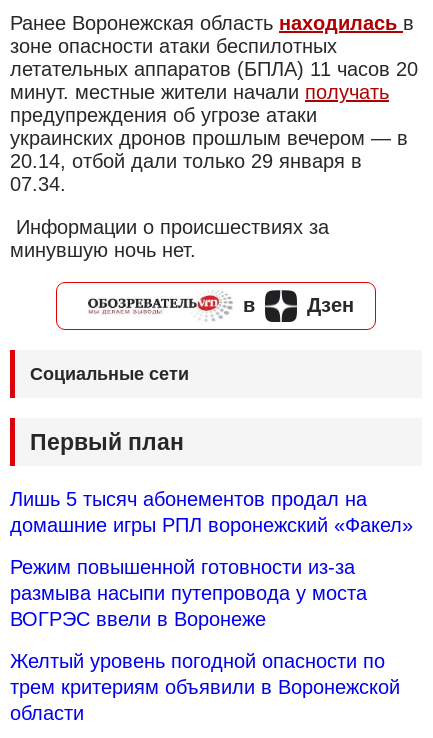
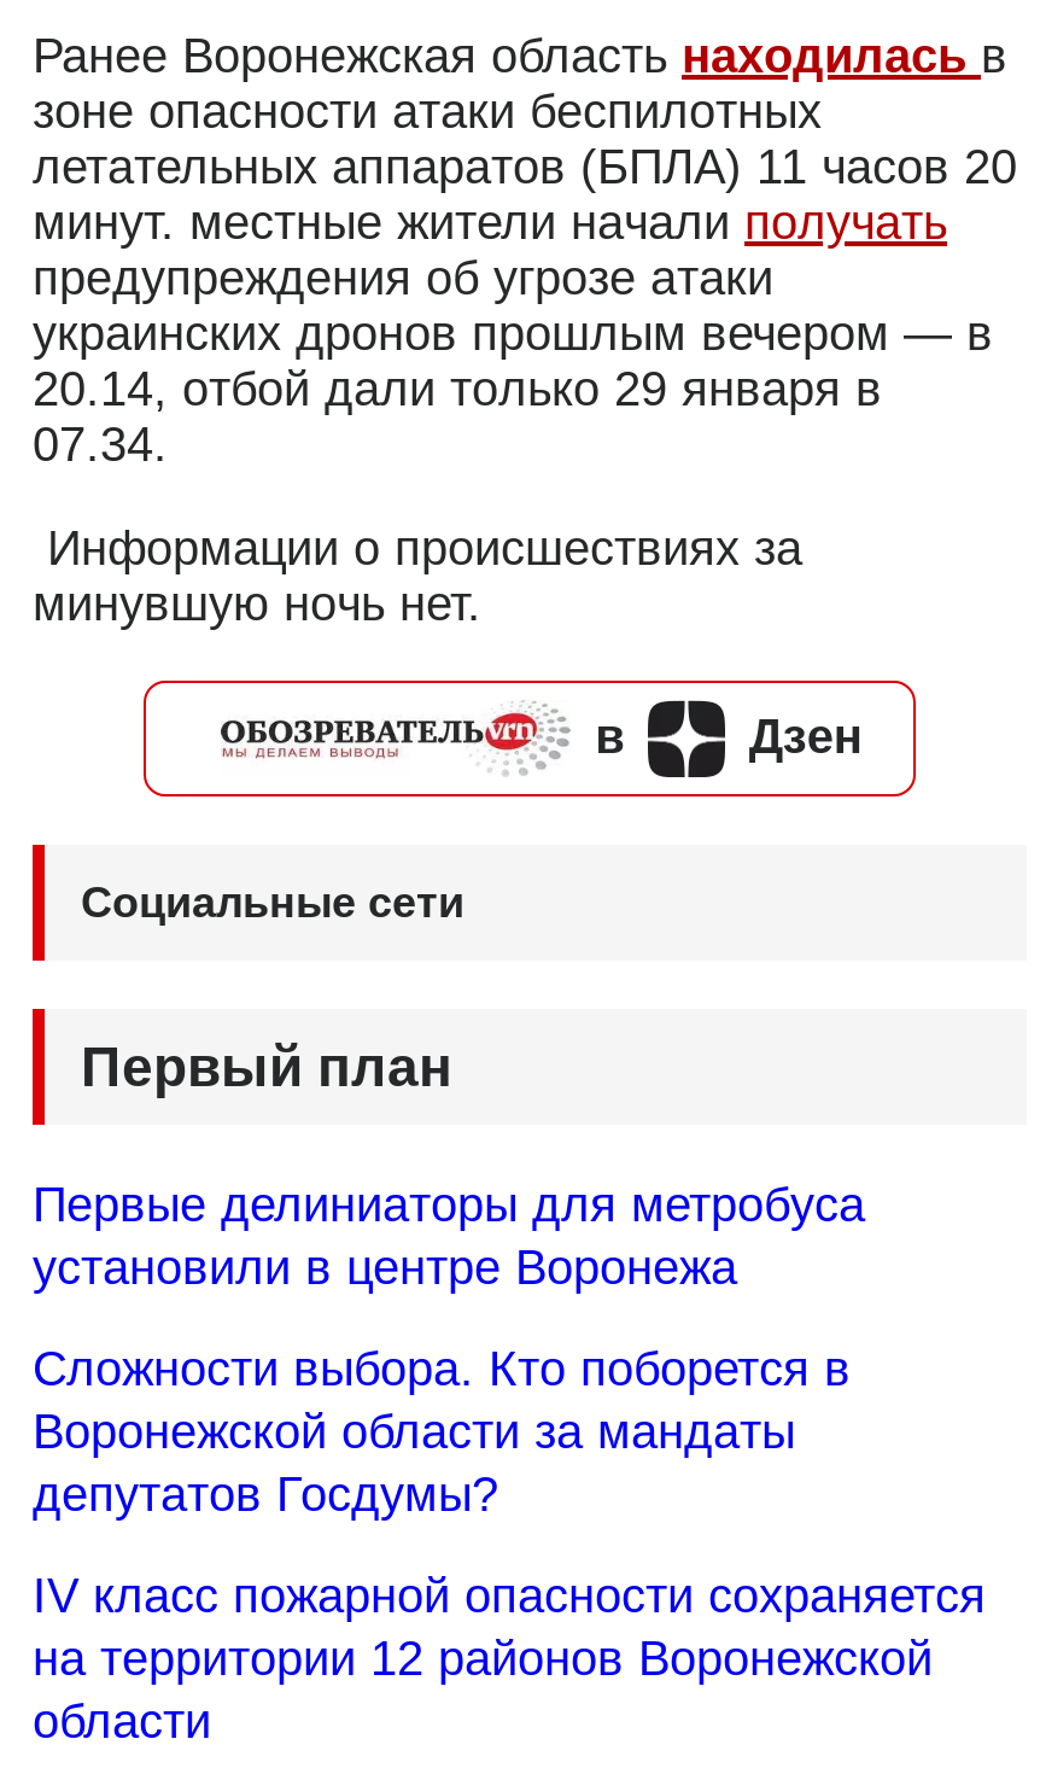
[10,488,413,536] Лишь 5 тысяч абонементов продал на | домашние игры РПЛ воронежский «Факел» -> [33,1177,865,1293] Первые делиниаторы для метробуса | установили в центре Воронежа
[10,556,367,630] Режим повышенной готовности из-за | размыва насыпи путепровода у моста | ВОГРЭС ввели в Воронеже -> [33,1342,851,1520] Сложности выбора. Кто поборется в | Воронежской области за мандаты | депутатов Госдумы?
[10,650,400,698] Желтый уровень погодной опасности по | трем критериям объявили в Воронежской -> [33,1568,986,1684] IV класс пожарной опасности сохраняется | на территории 12 районов Воронежской

